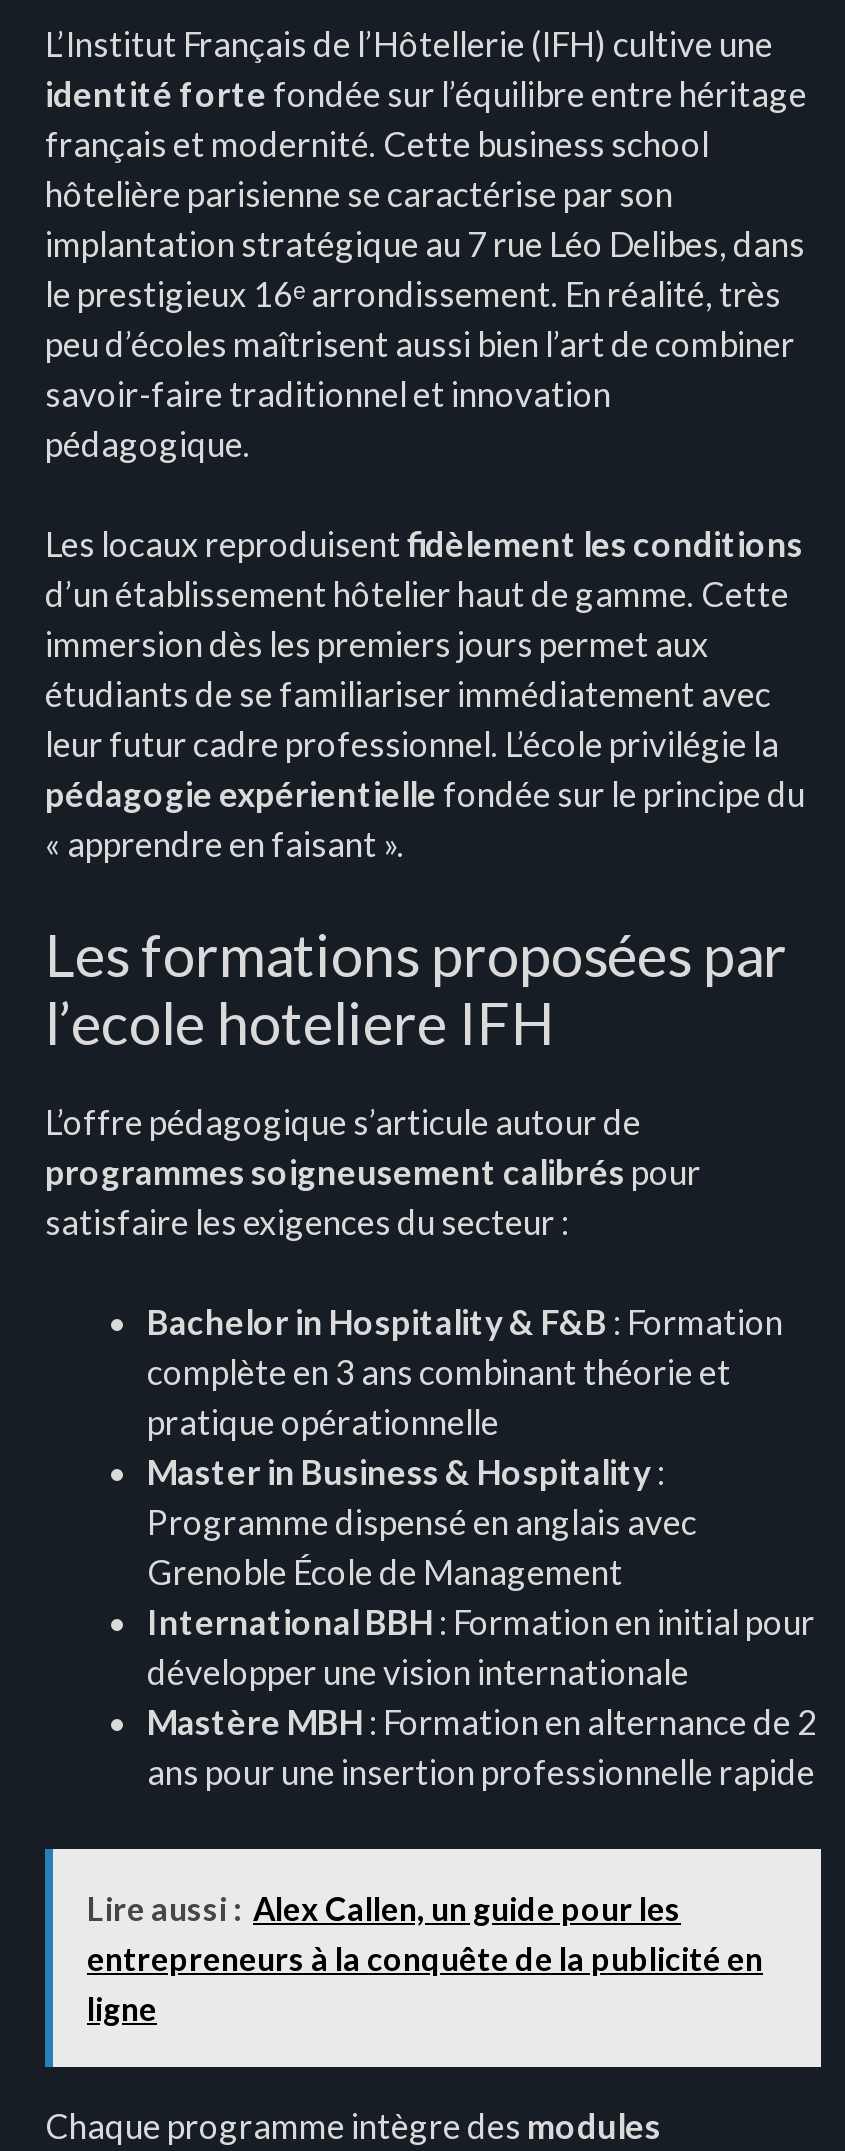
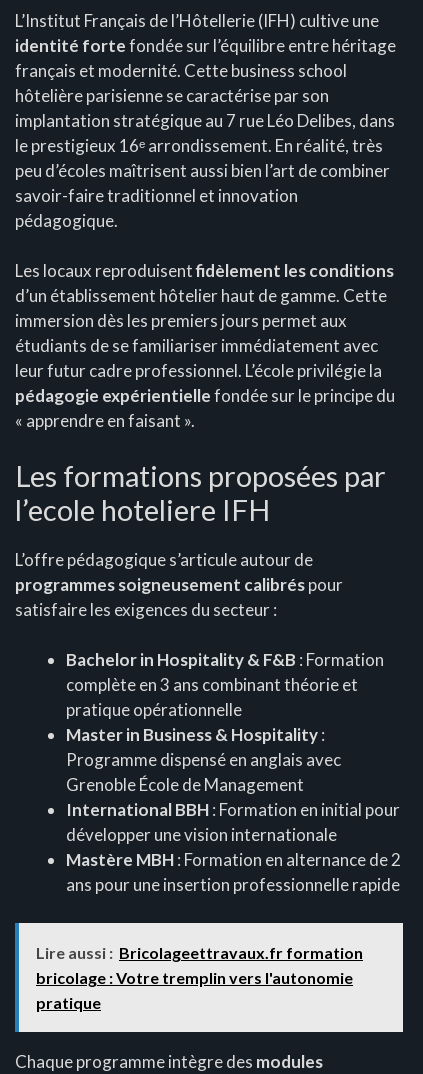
[87,1888,763,2026] Lire aussi : Alex Callen, un guide pour les | entrepreneurs à la conquête de la publicité en | ligne -> [36,943,363,1012] Lire aussi : Bricolageettravaux.fr formation | bricolage : Votre tremplin vers l'autonomie | pratique

